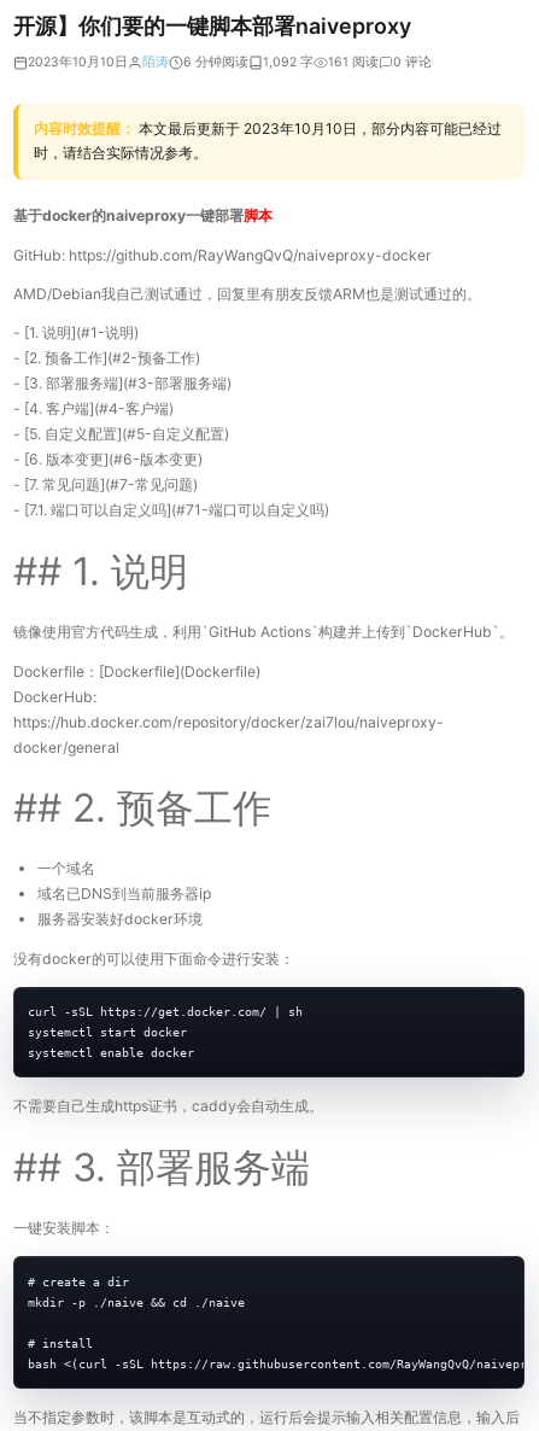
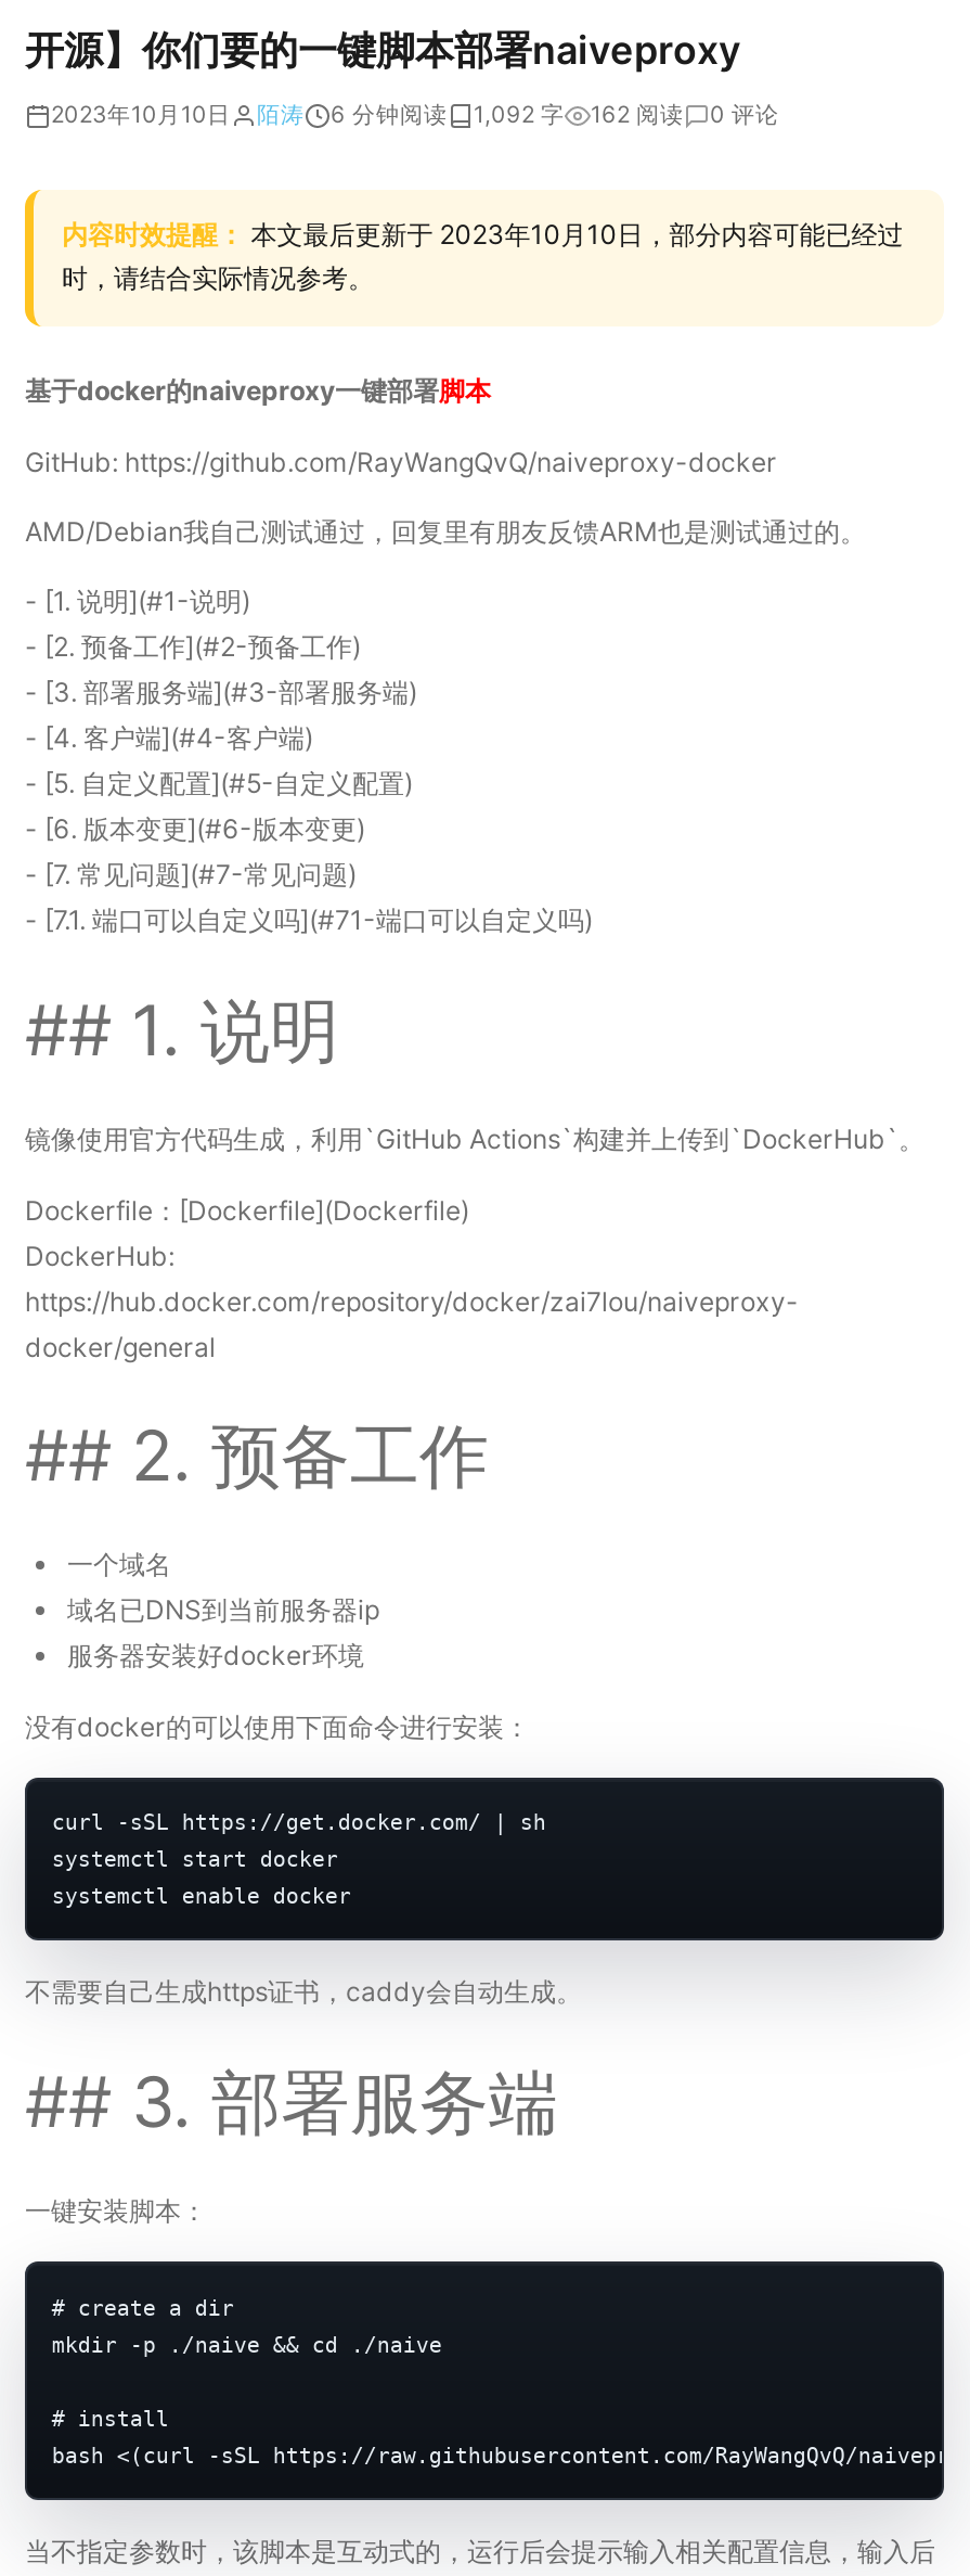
[328,54,379,70] 161 阅读 -> [591,101,684,129] 162 阅读

